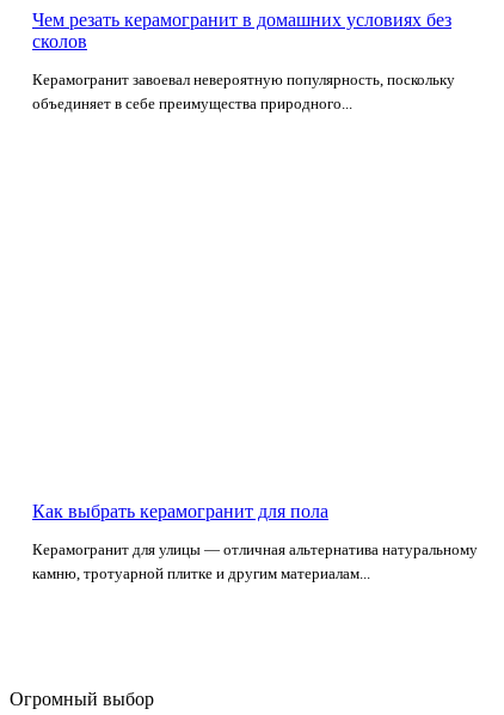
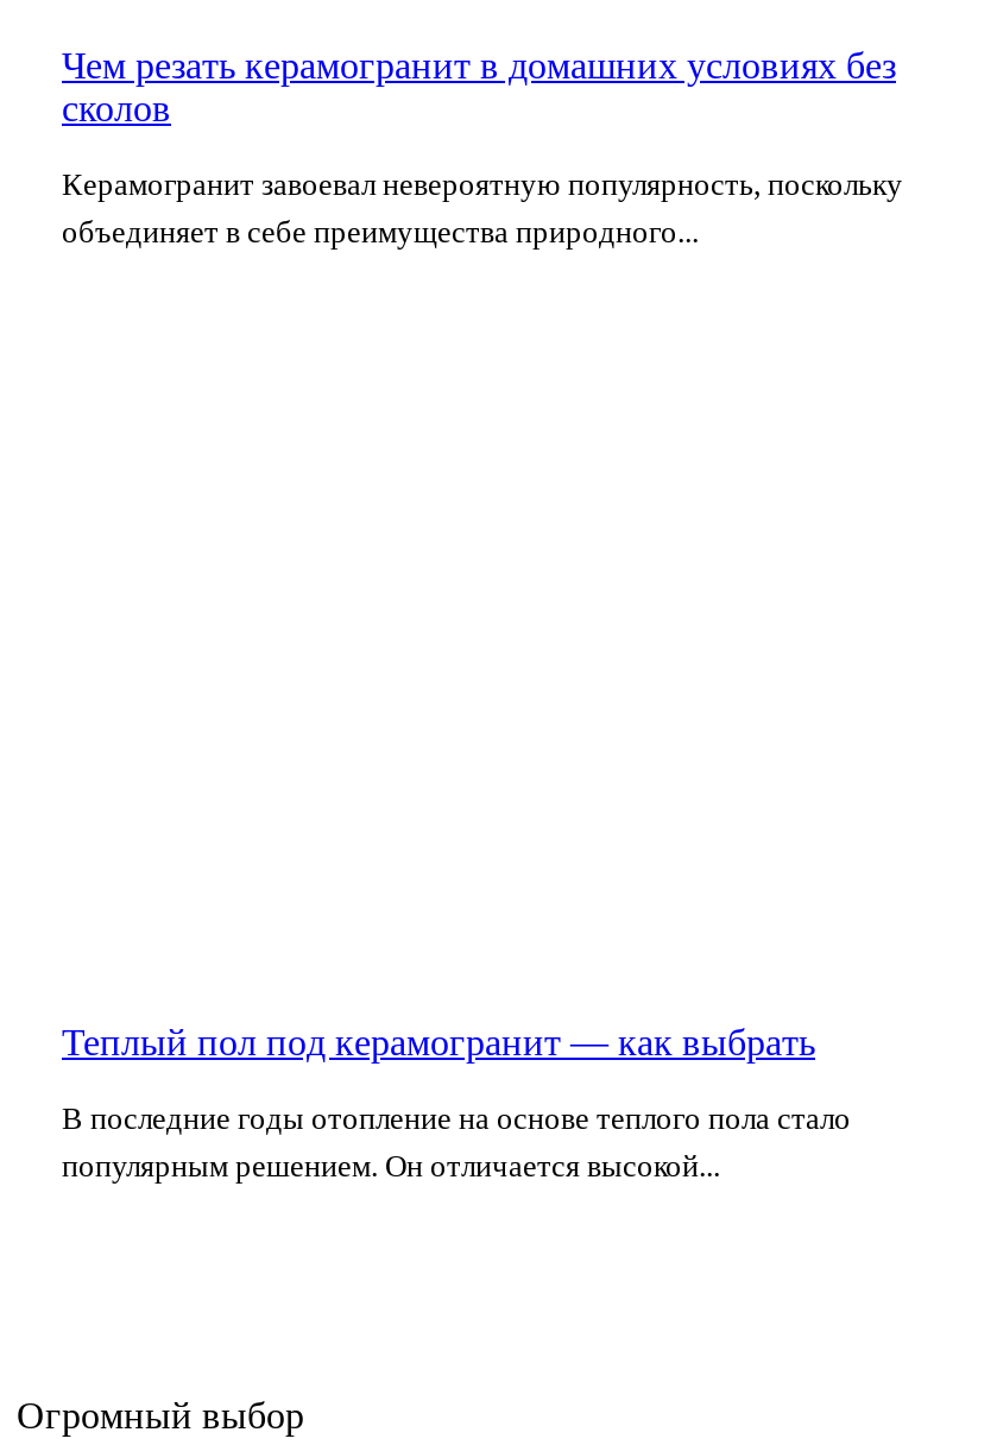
[32,501,328,521] Как выбрать керамогранит для пола -> [62,1021,815,1062] Теплый пол под керамогранит — как выбрать
[32,540,478,582] Керамогранит для улицы — отличная альтернатива натуральному | камню, тротуарной плитке и другим материалам... -> [62,1100,851,1183] В последние годы отопление на основе теплого пола стало | популярным решением. Он отличается высокой...

